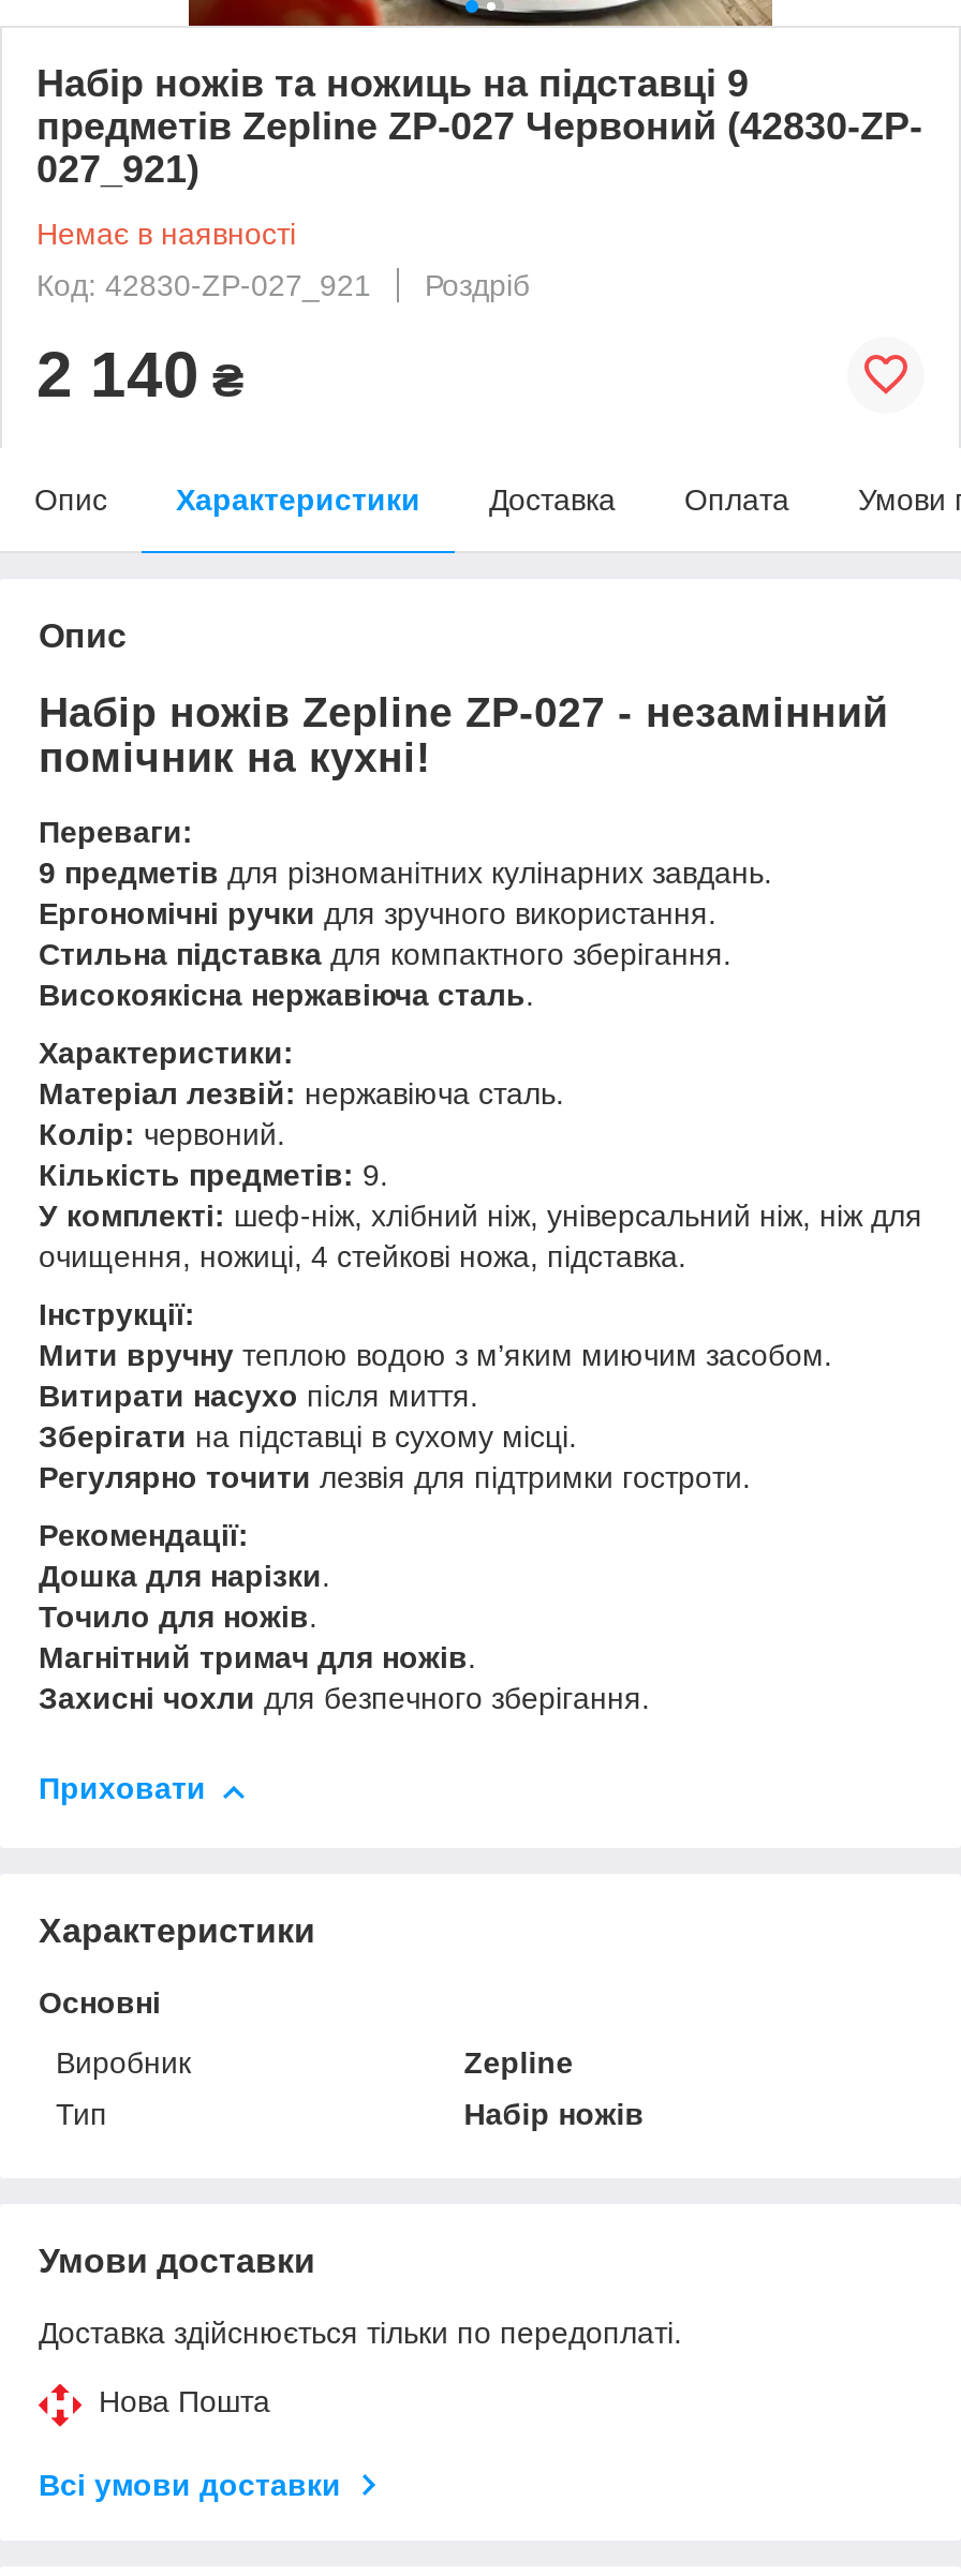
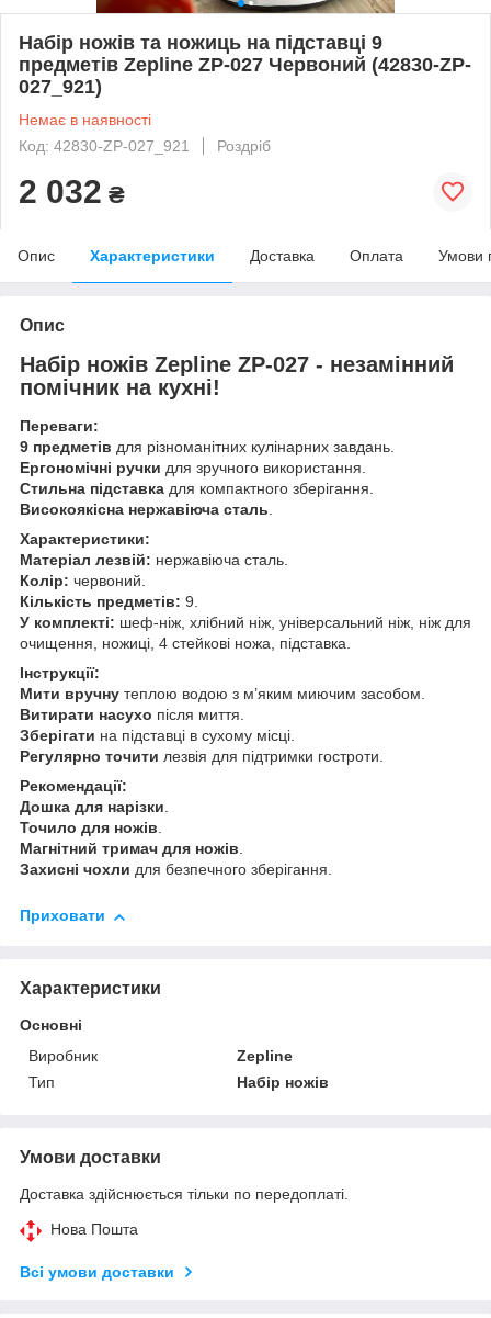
[36,338,245,409] 2 140 ₴ -> [19,173,125,209] 2 032 ₴

